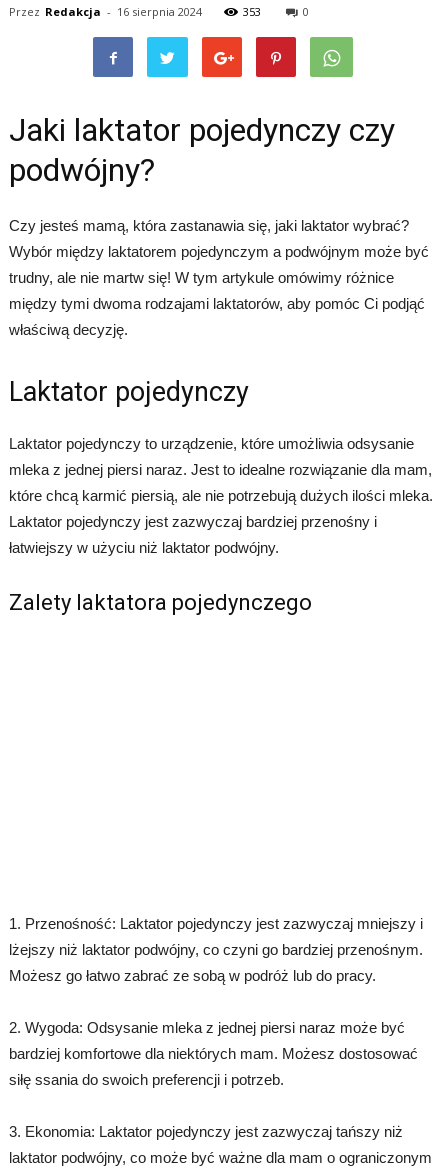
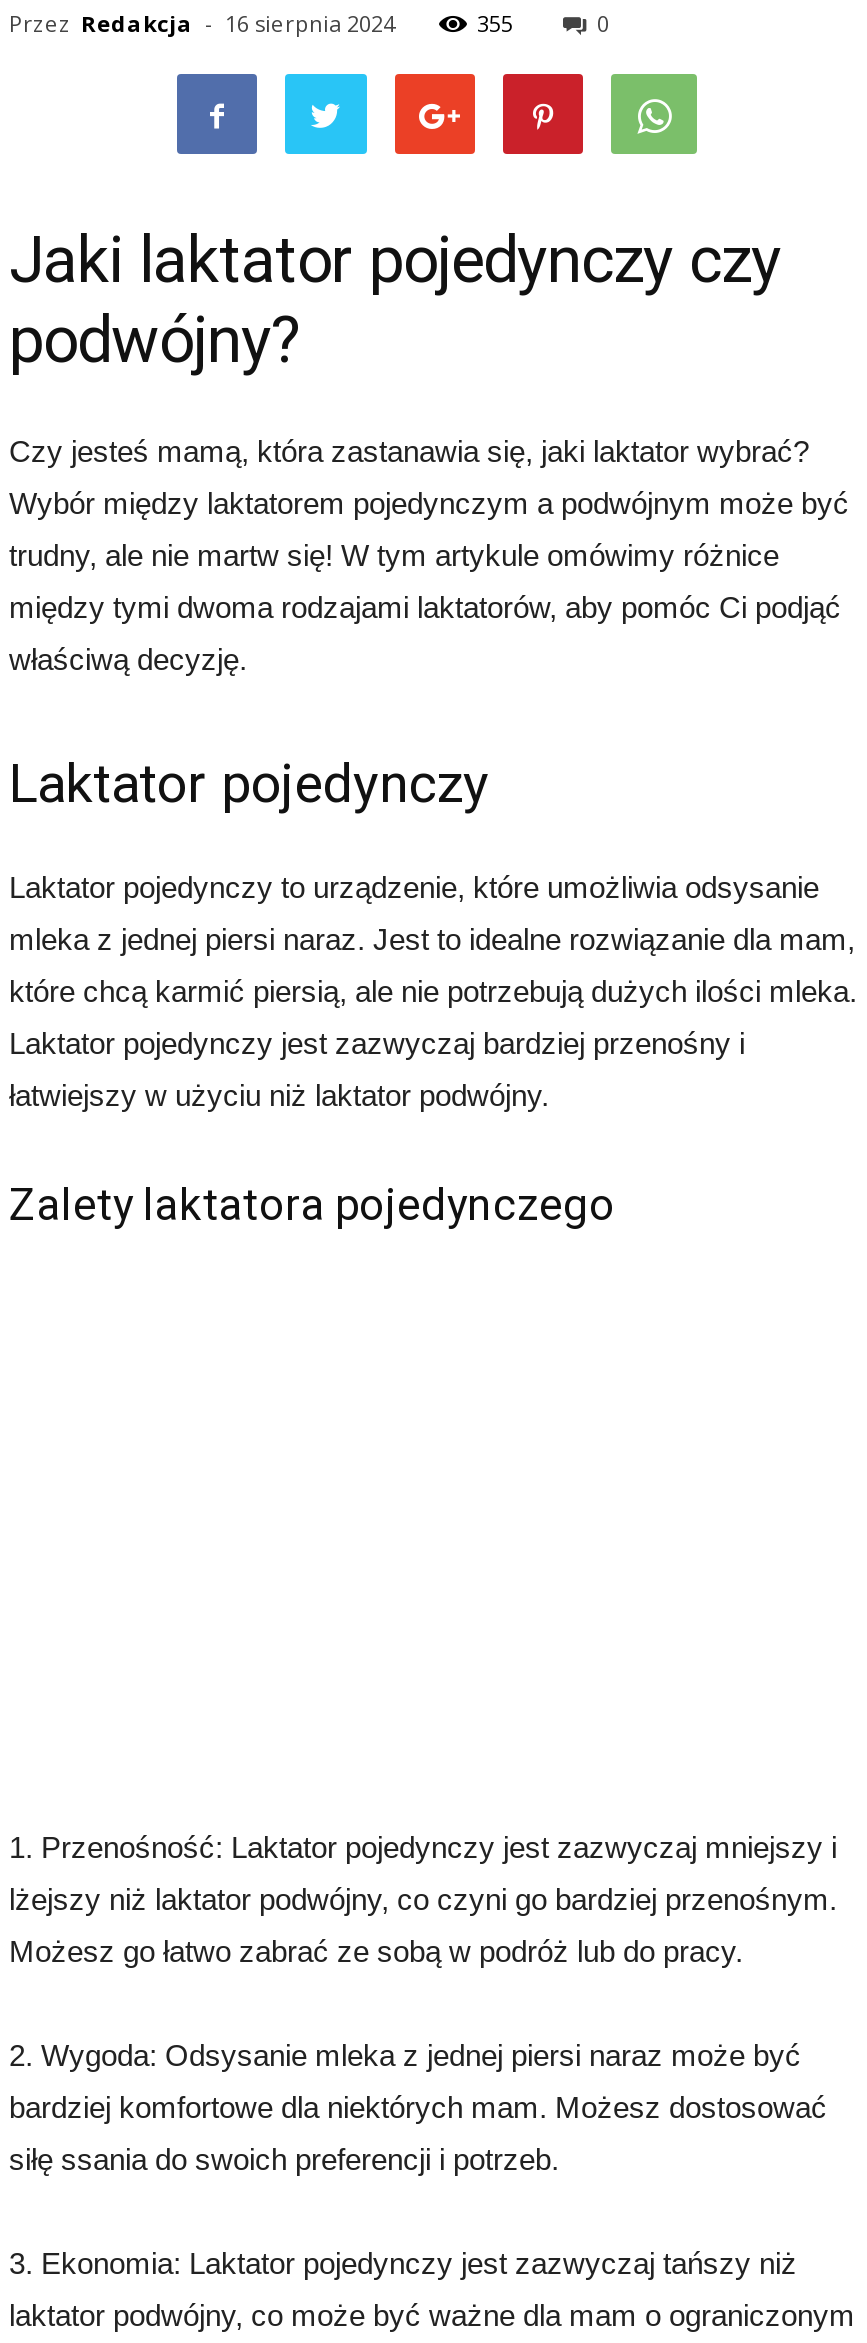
[243,4,261,19] 353 -> [477,8,513,38] 355

